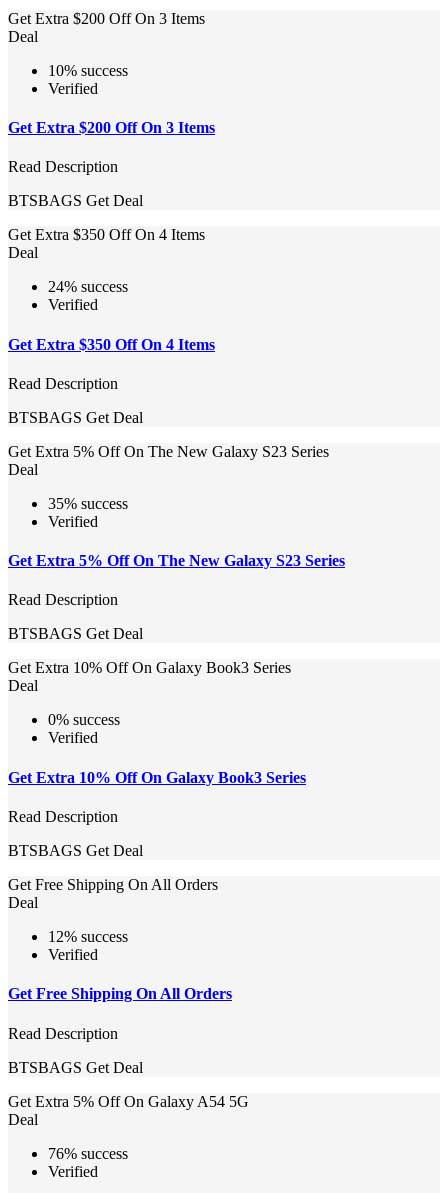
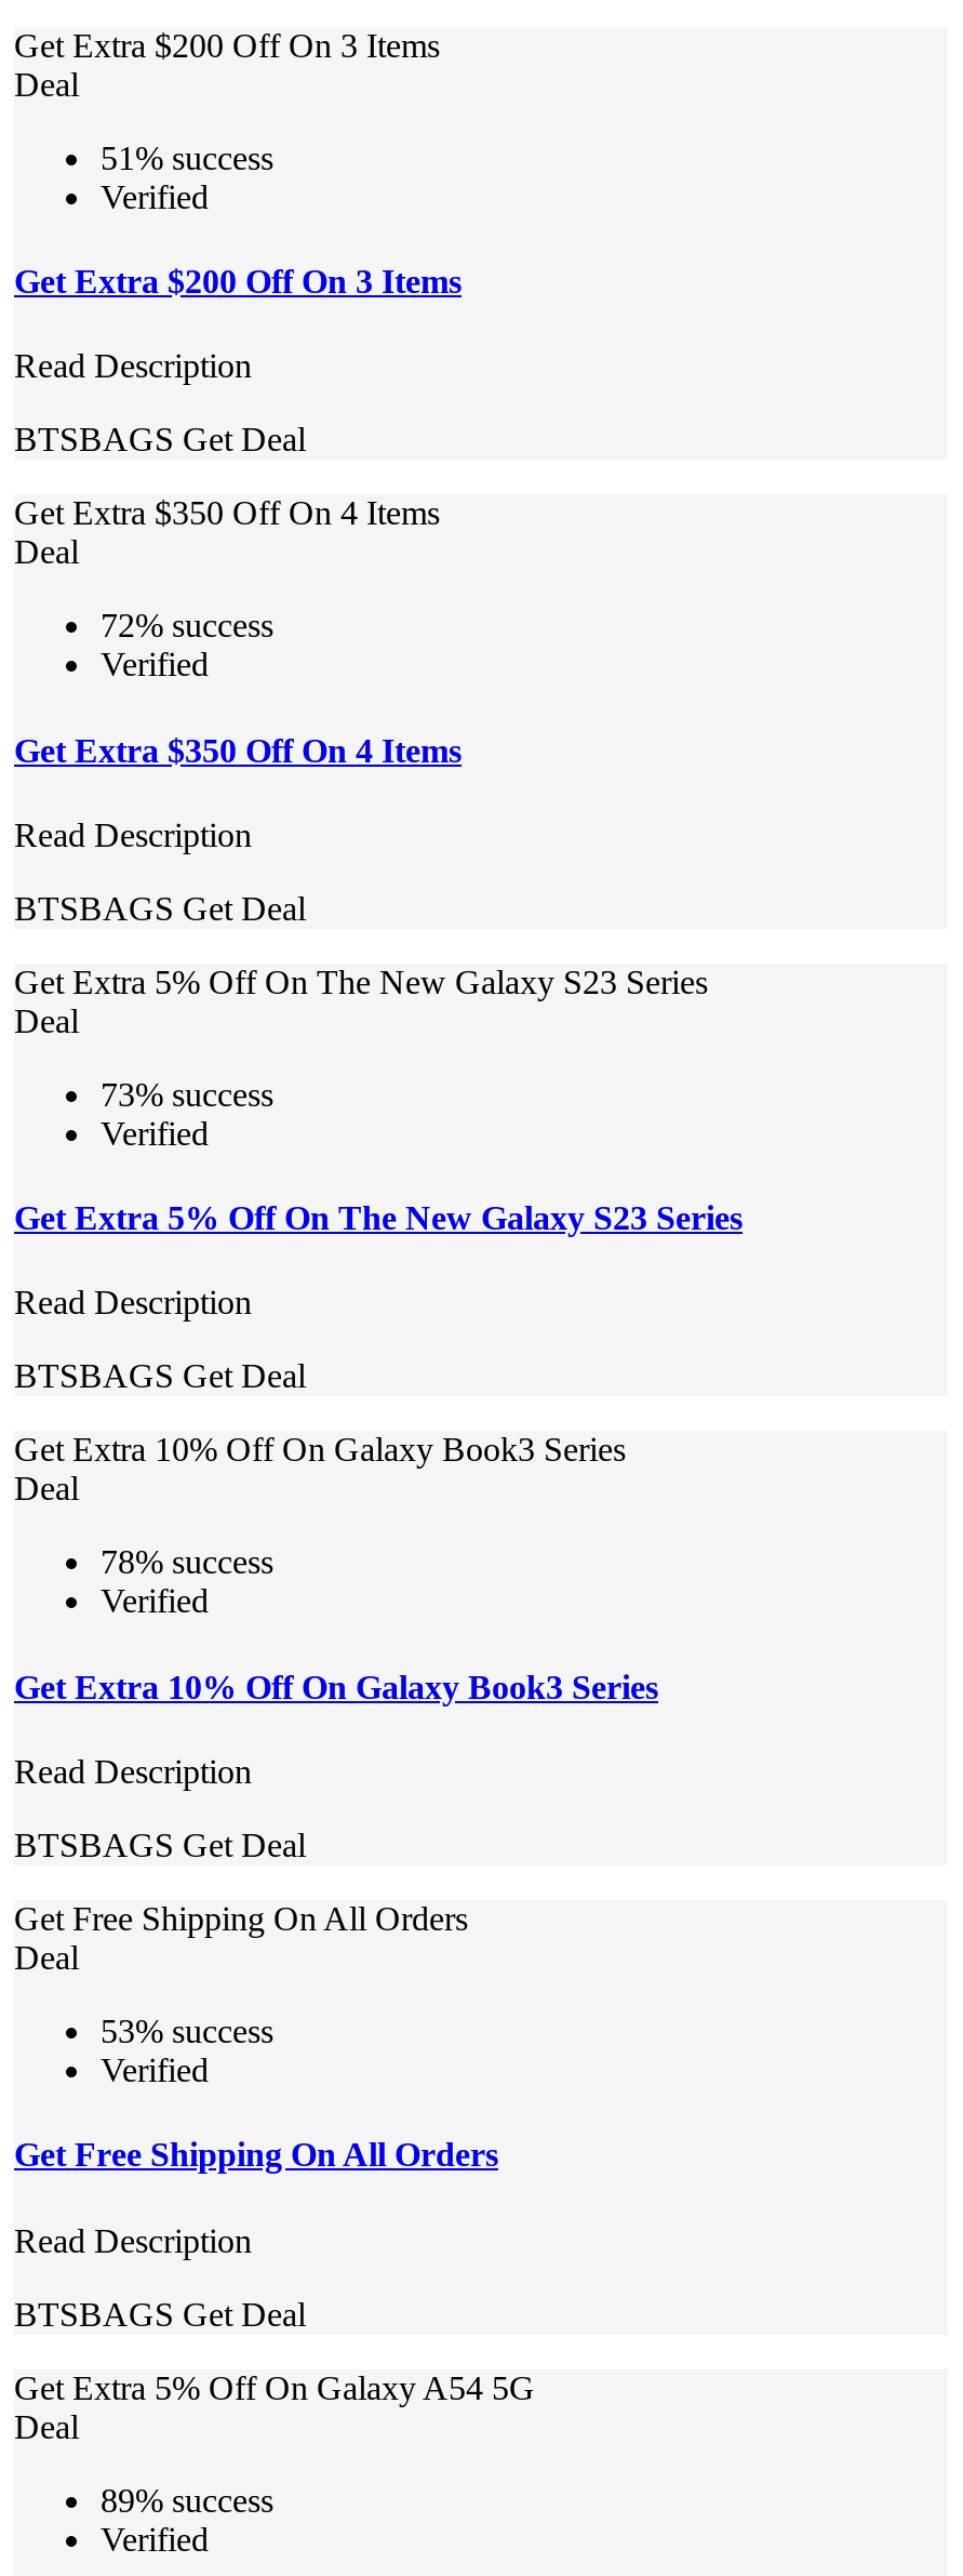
[48,62,128,79] 10% success -> [101,139,273,176] 51% success
[48,278,128,295] 24% success -> [101,608,273,644] 72% success
[48,495,128,512] 35% success -> [101,1076,273,1113] 73% success
[48,711,120,728] 0% success -> [101,1544,273,1581] 78% success
[48,928,128,945] 12% success -> [101,2013,273,2049] 53% success
[48,1144,128,1161] 76% success -> [101,2481,273,2518] 89% success

